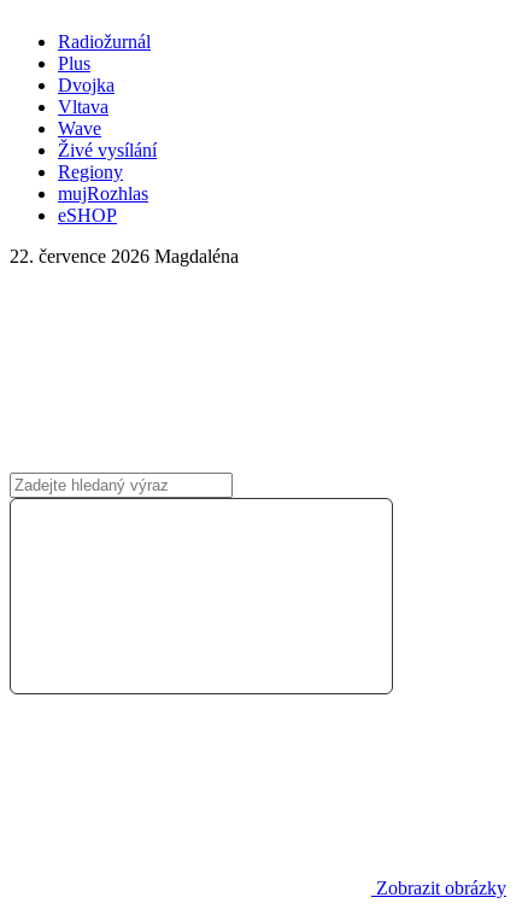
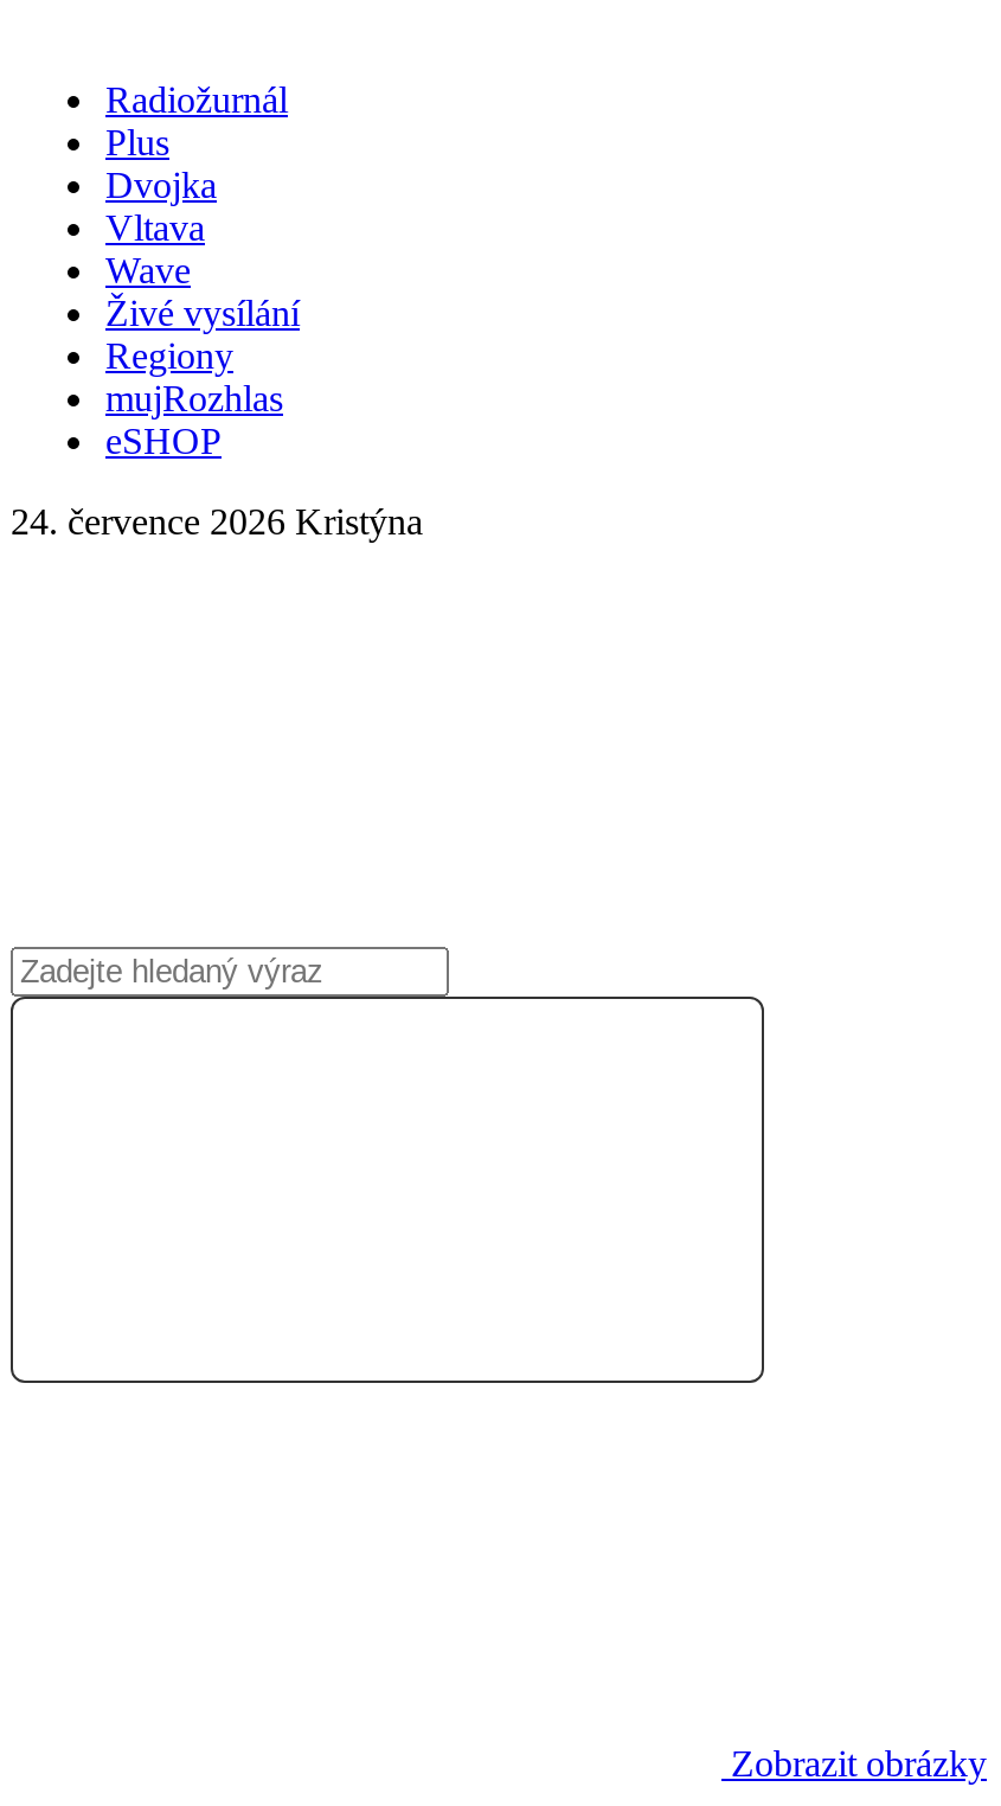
[10,246,239,266] 22. července 2026 Magdaléna -> [11,501,423,542] 24. července 2026 Kristýna

